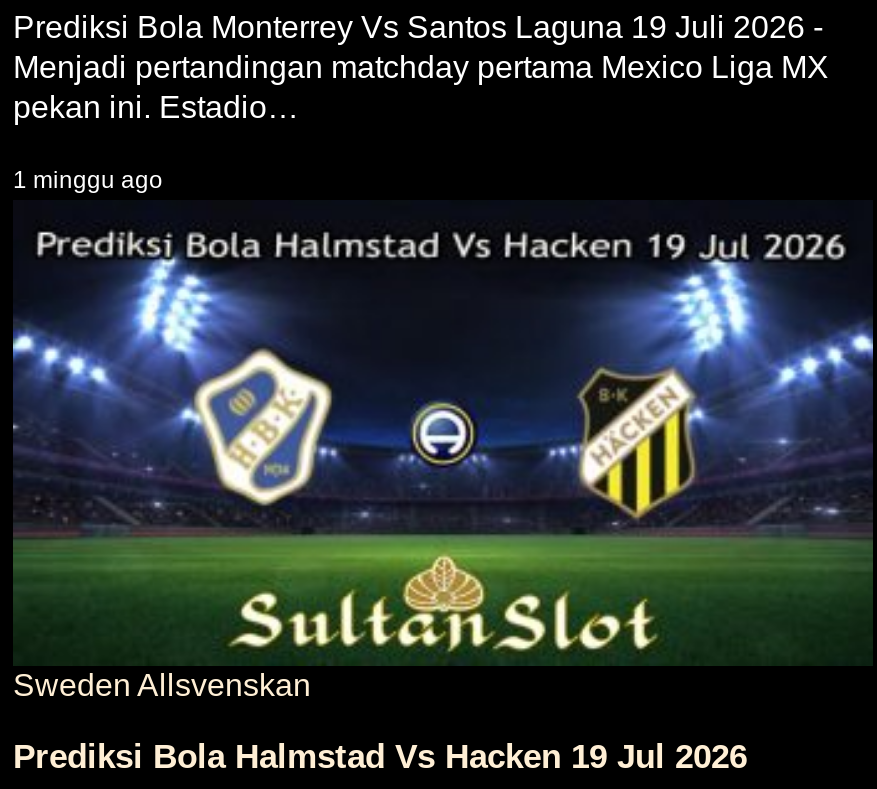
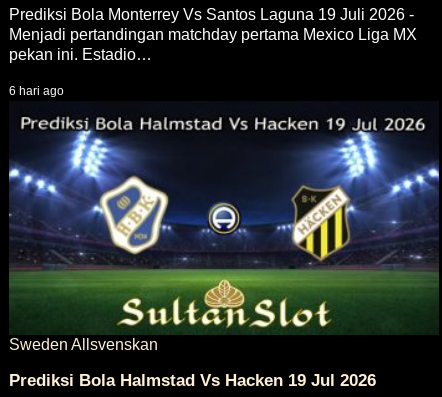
[13,165,163,193] 1 minggu ago -> [9,84,64,98] 6 hari ago

